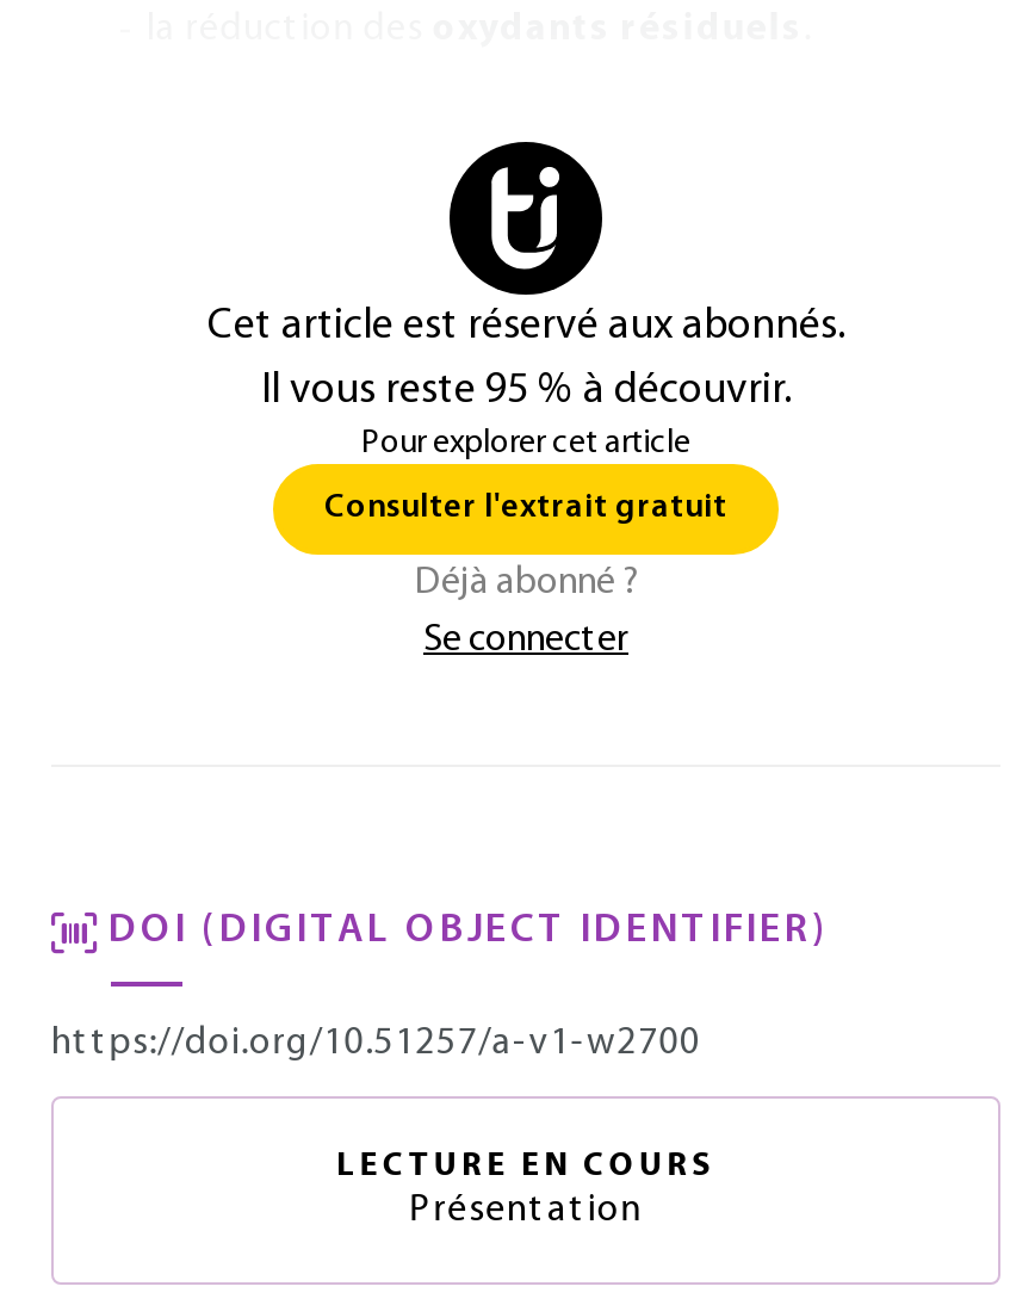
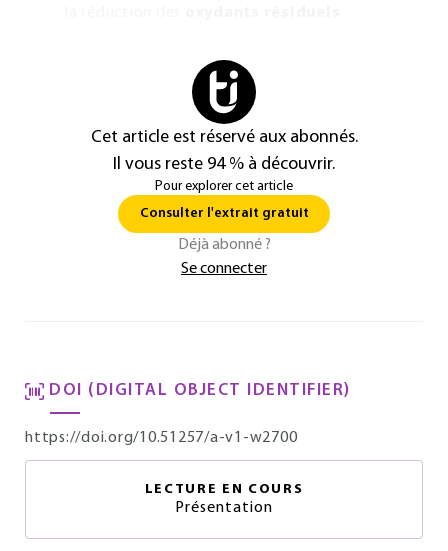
[261,369,791,414] Il vous reste 95 % à découvrir. -> [113,155,335,174] Il vous reste 94 % à découvrir.

